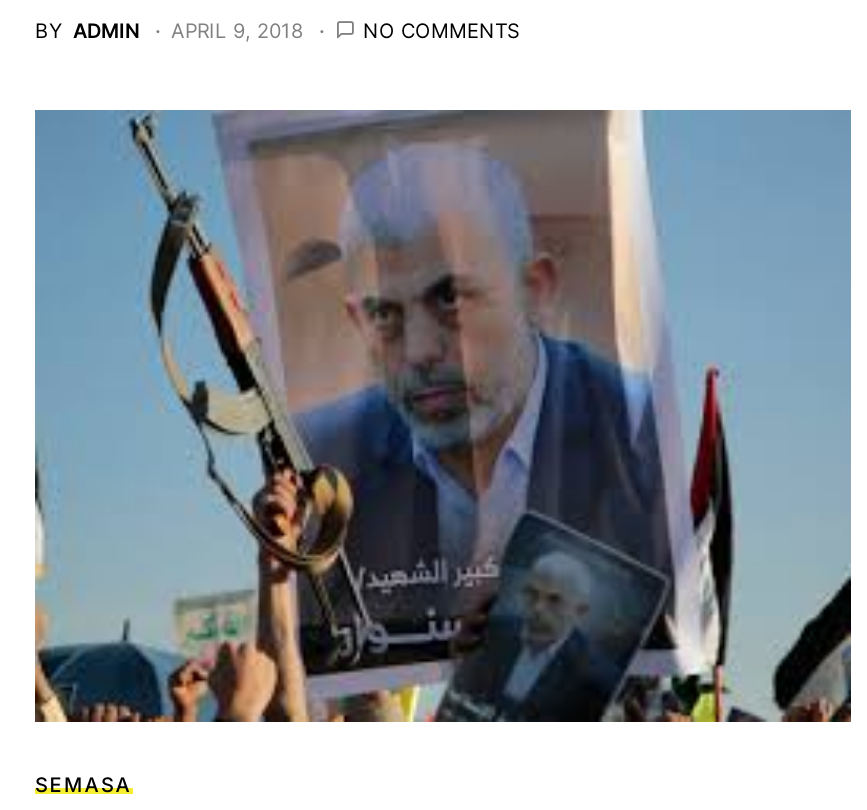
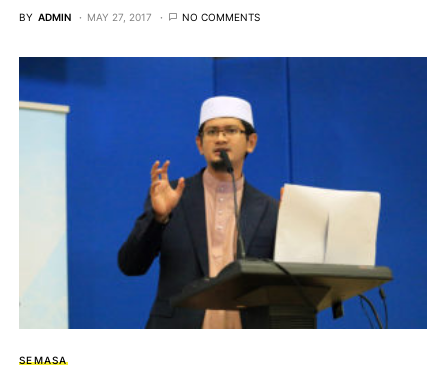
[35,18,303,42] BY ADMIN APRIL 9, 2018 -> [19,11,152,23] BY ADMIN MAY 27, 2017
[33,108,853,726] [image] -> [18,56,427,330] [image]

